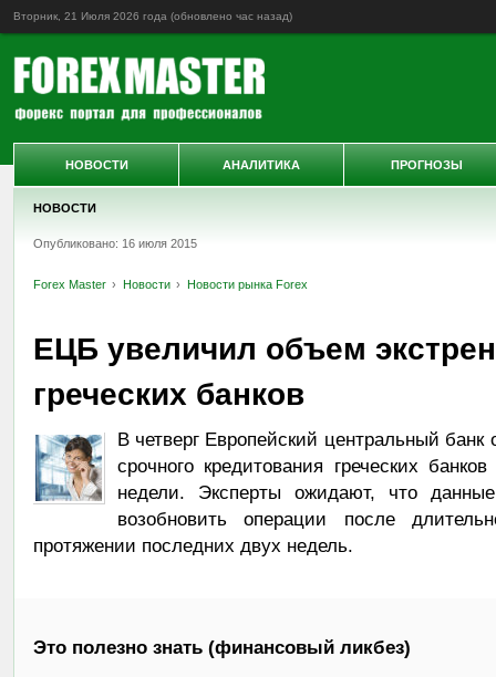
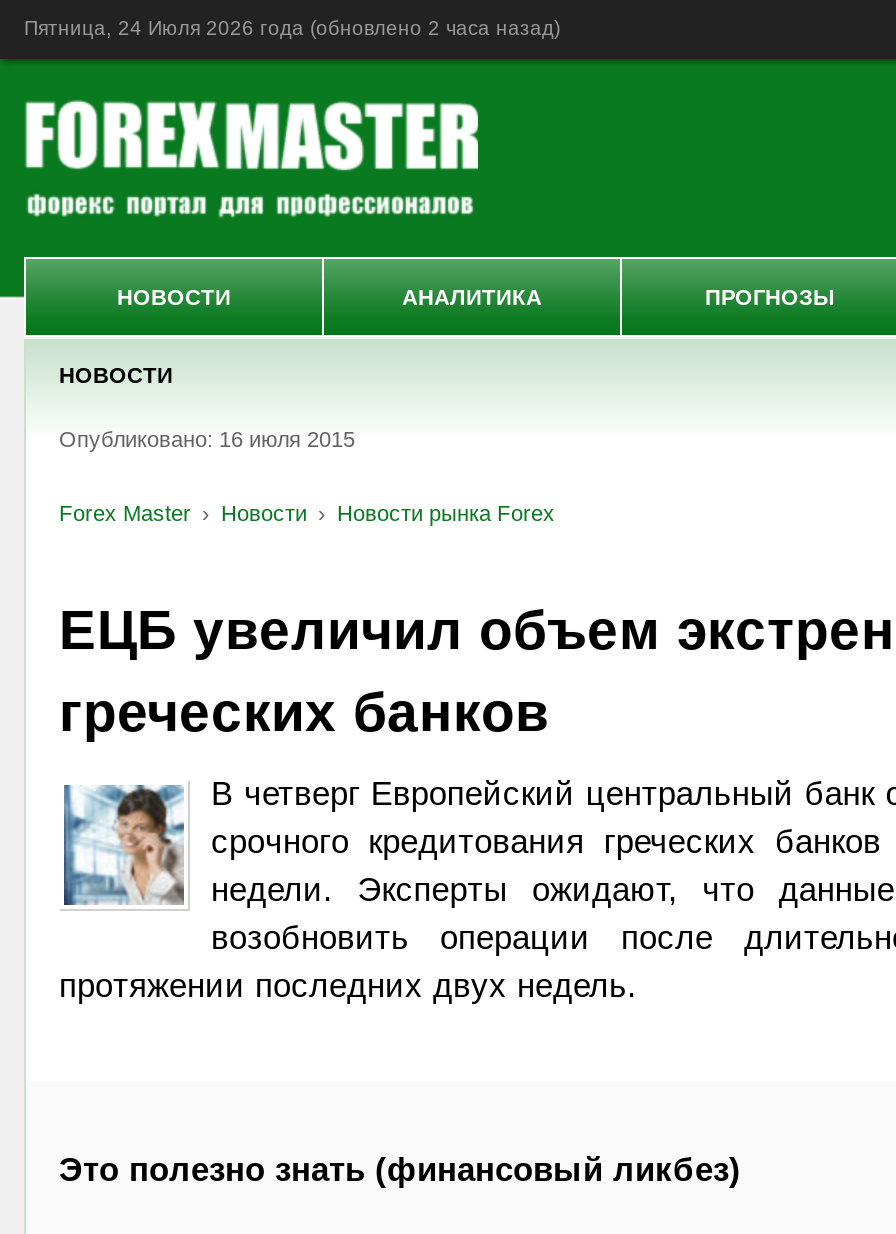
[13,10,292,22] Вторник, 21 Июля 2026 года (обновлено час назад) -> [24,17,560,39] Пятница, 24 Июля 2026 года (обновлено 2 часа назад)

